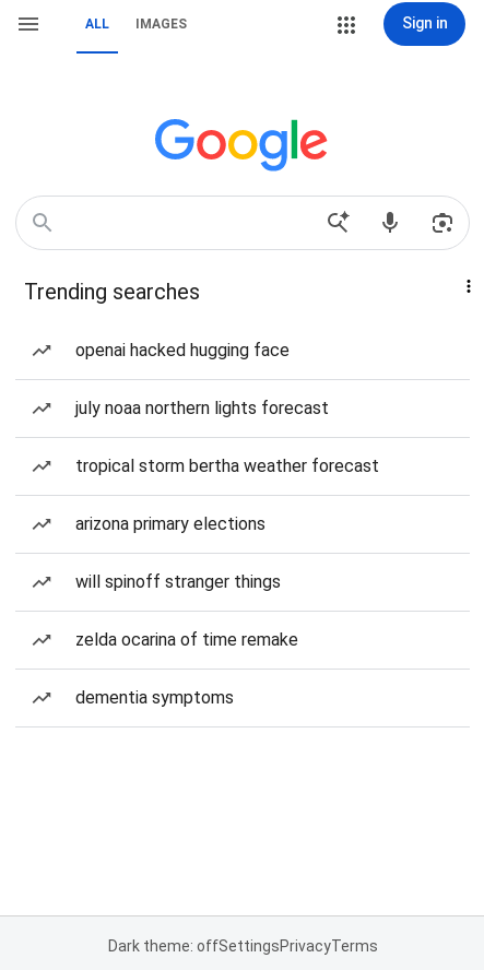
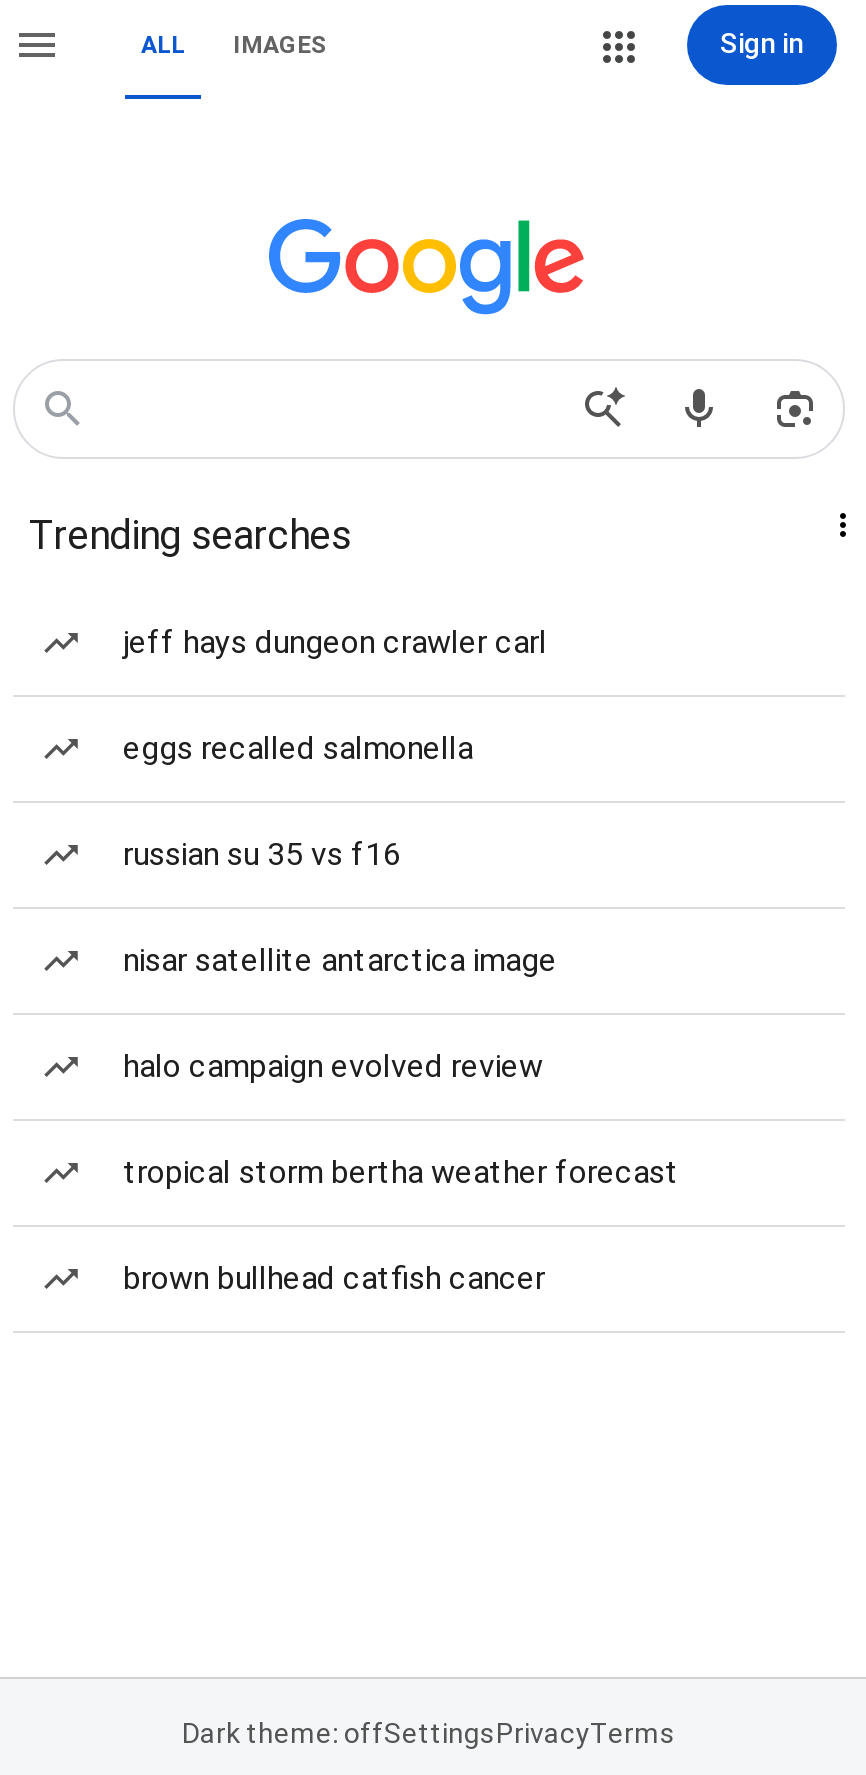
[75,340,329,418] openai hacked hugging face | july noaa northern lights forecast -> [123,623,557,1085] jeff hays dungeon crawler carl | eggs recalled salmonella | russian su 35 vs f16 | nisar satellite antarctica image | halo campaign evolved review
moved [75,456,379,476] -> [123,1153,679,1191]: tropical storm bertha weather forecast
[75,513,298,708] arizona primary elections | will spinoff stranger things | zelda ocarina of time remake | dementia symptoms -> [123,1259,545,1297] brown bullhead catfish cancer

